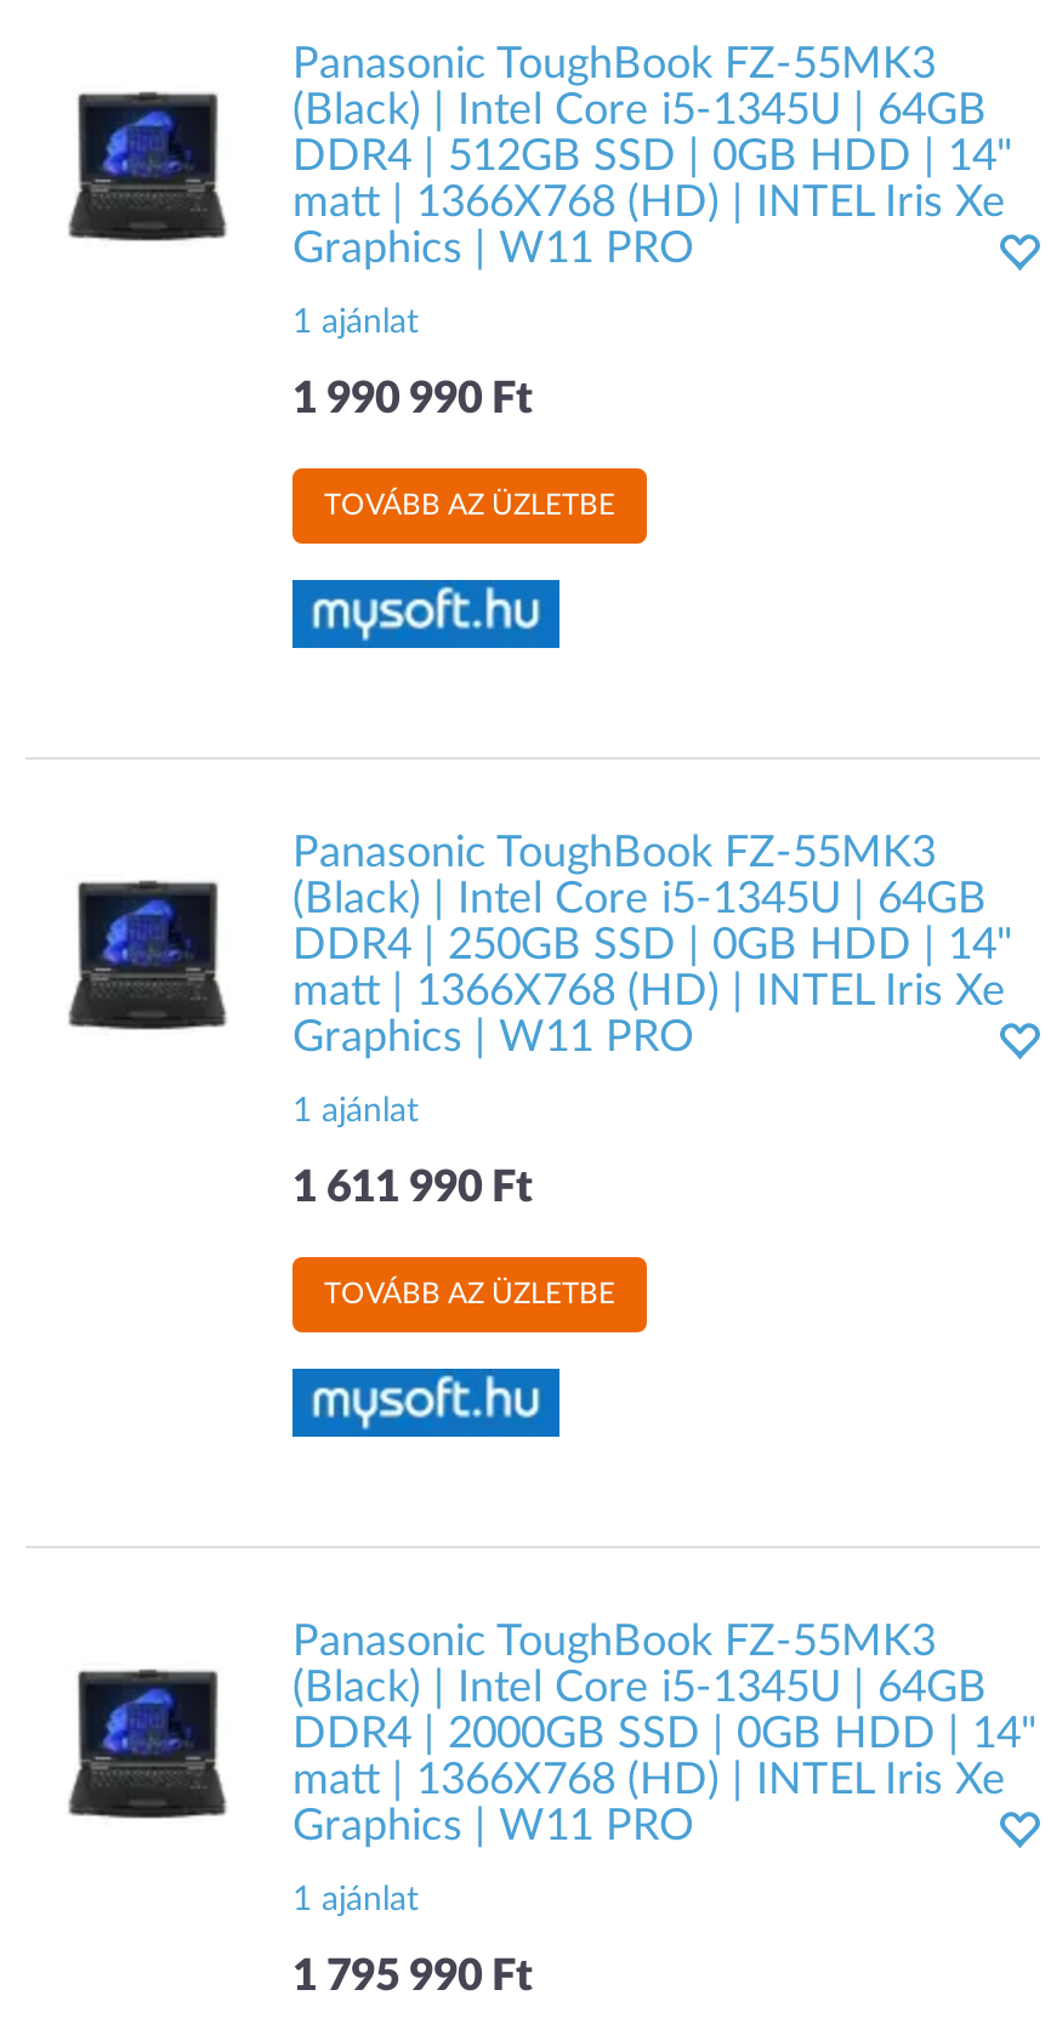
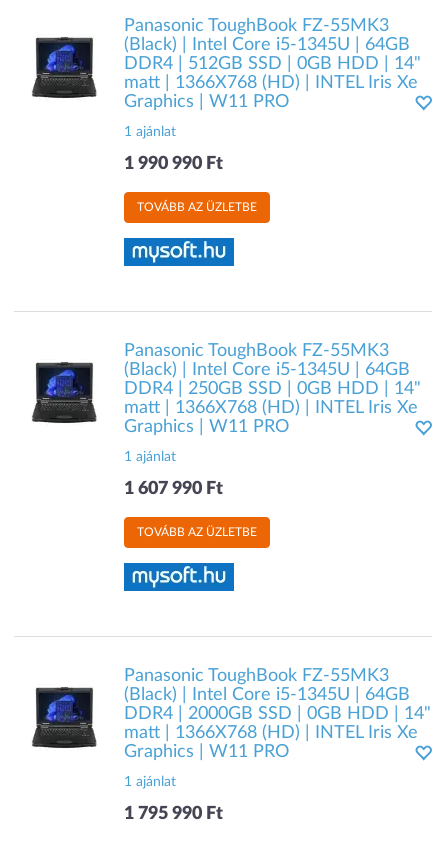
[292,1167,533,1211] 1 611 990 Ft -> [124,480,223,498] 1 607 990 Ft

